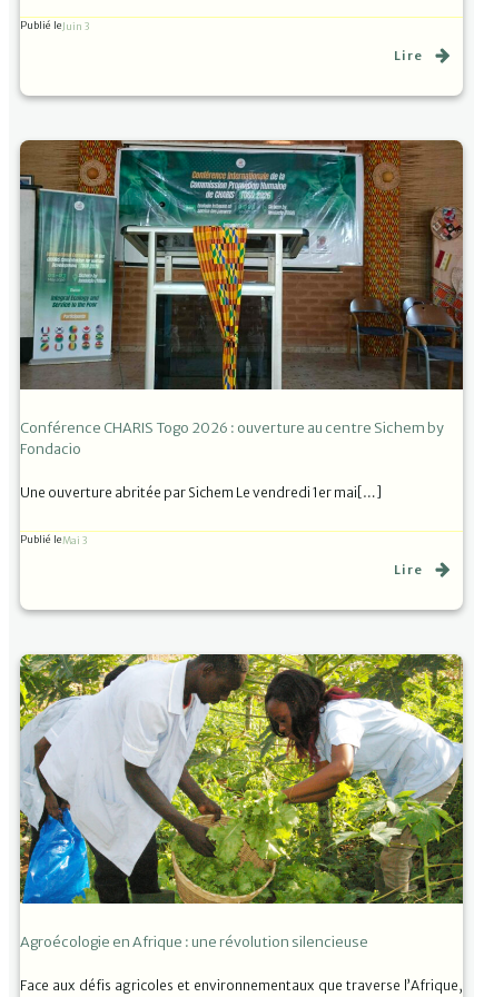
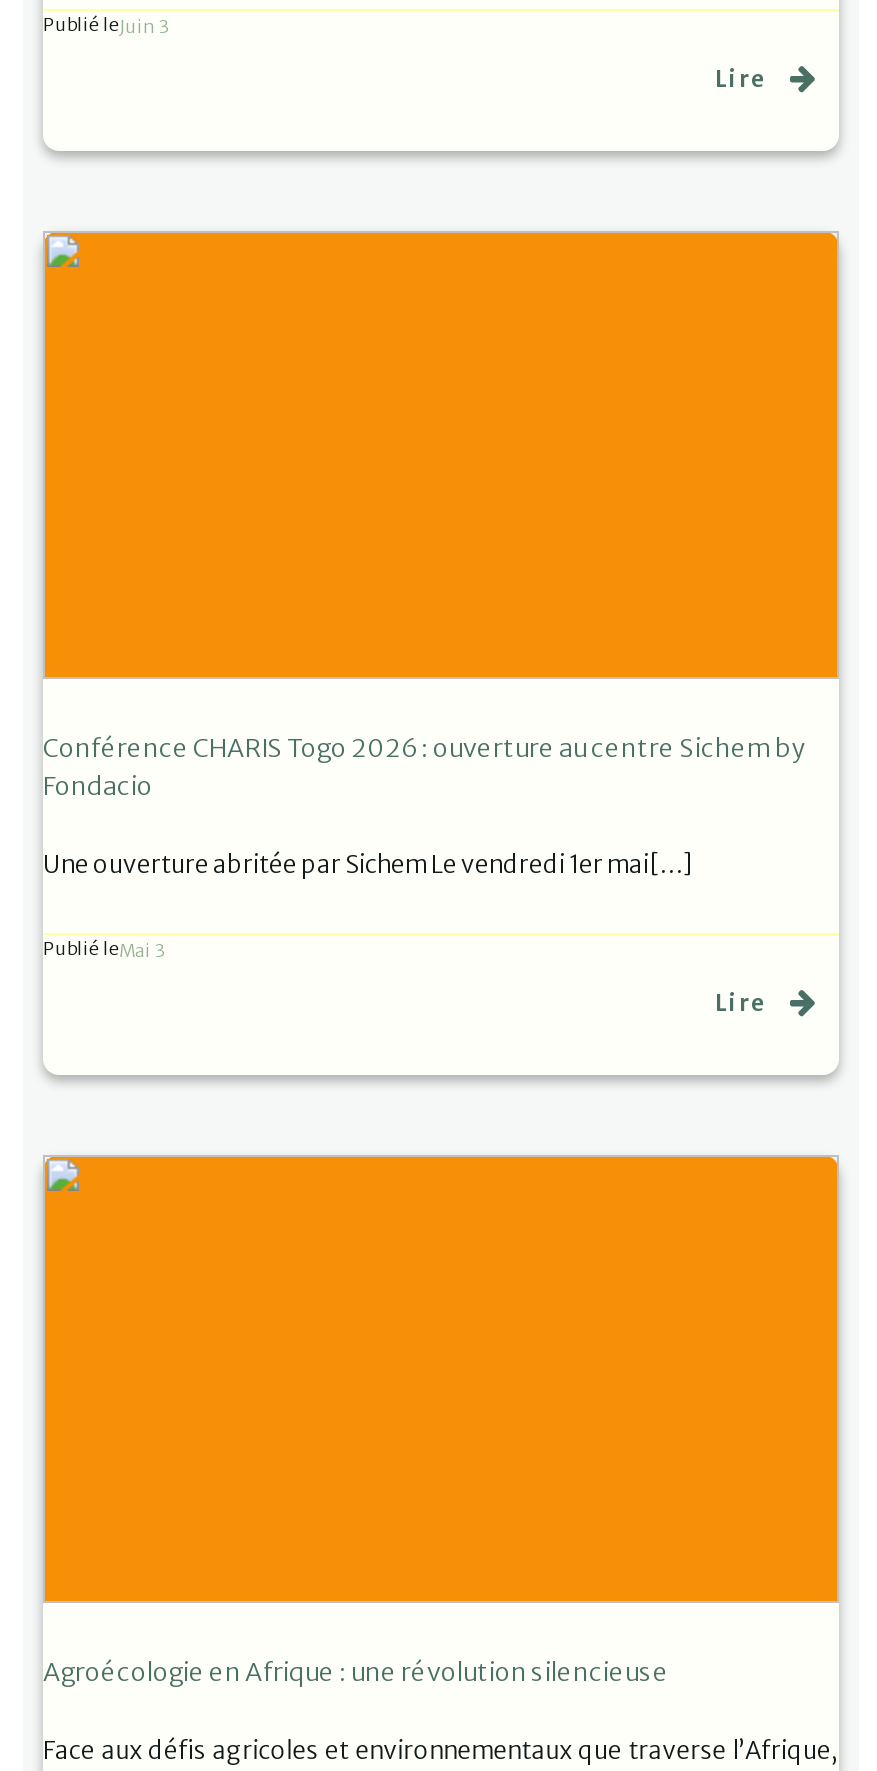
[19,139,464,391] [image] -> none
[19,653,464,905] [image] -> none

